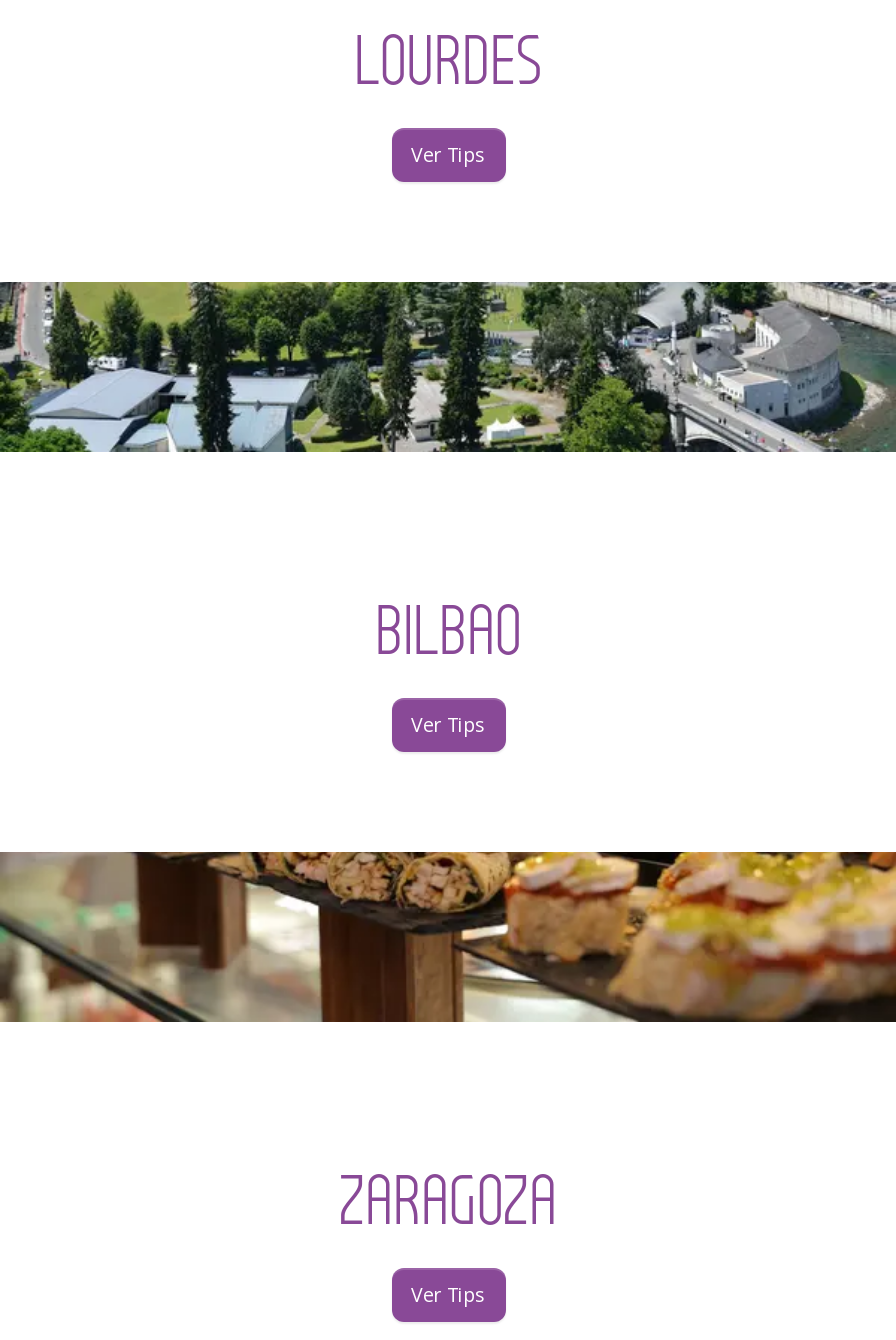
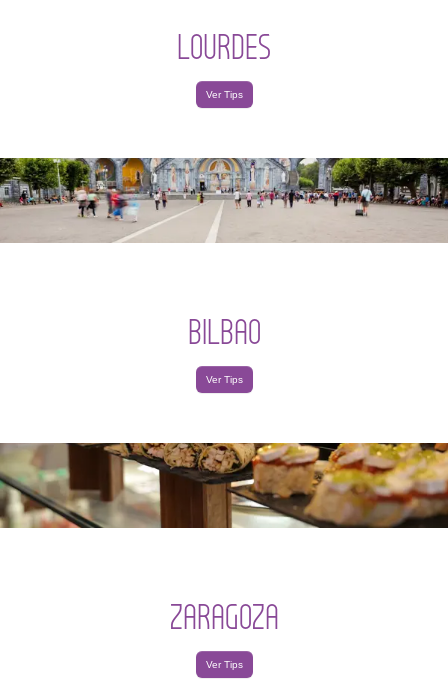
[6,280,890,454] [image] -> [3,157,445,243] [image]

